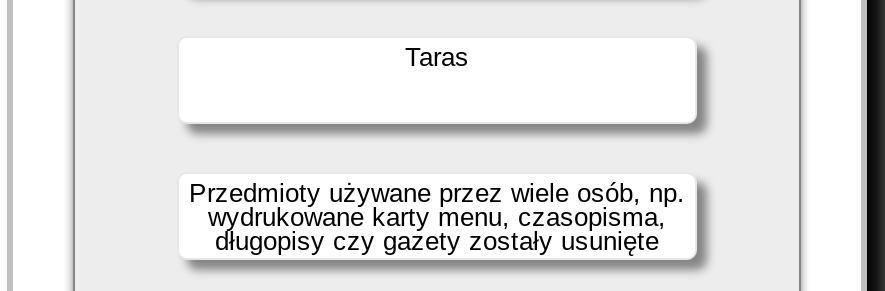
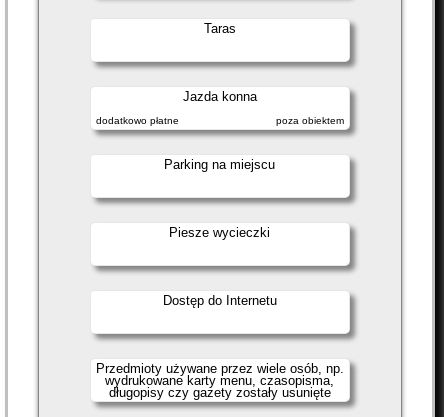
none -> [96,89,344,172] Jazda konna | poza obiektem | dodatkowo płatne | Parking na miejscu
none -> [163,293,277,308] Dostęp do Internetu
none -> [169,225,270,240] Piesze wycieczki

